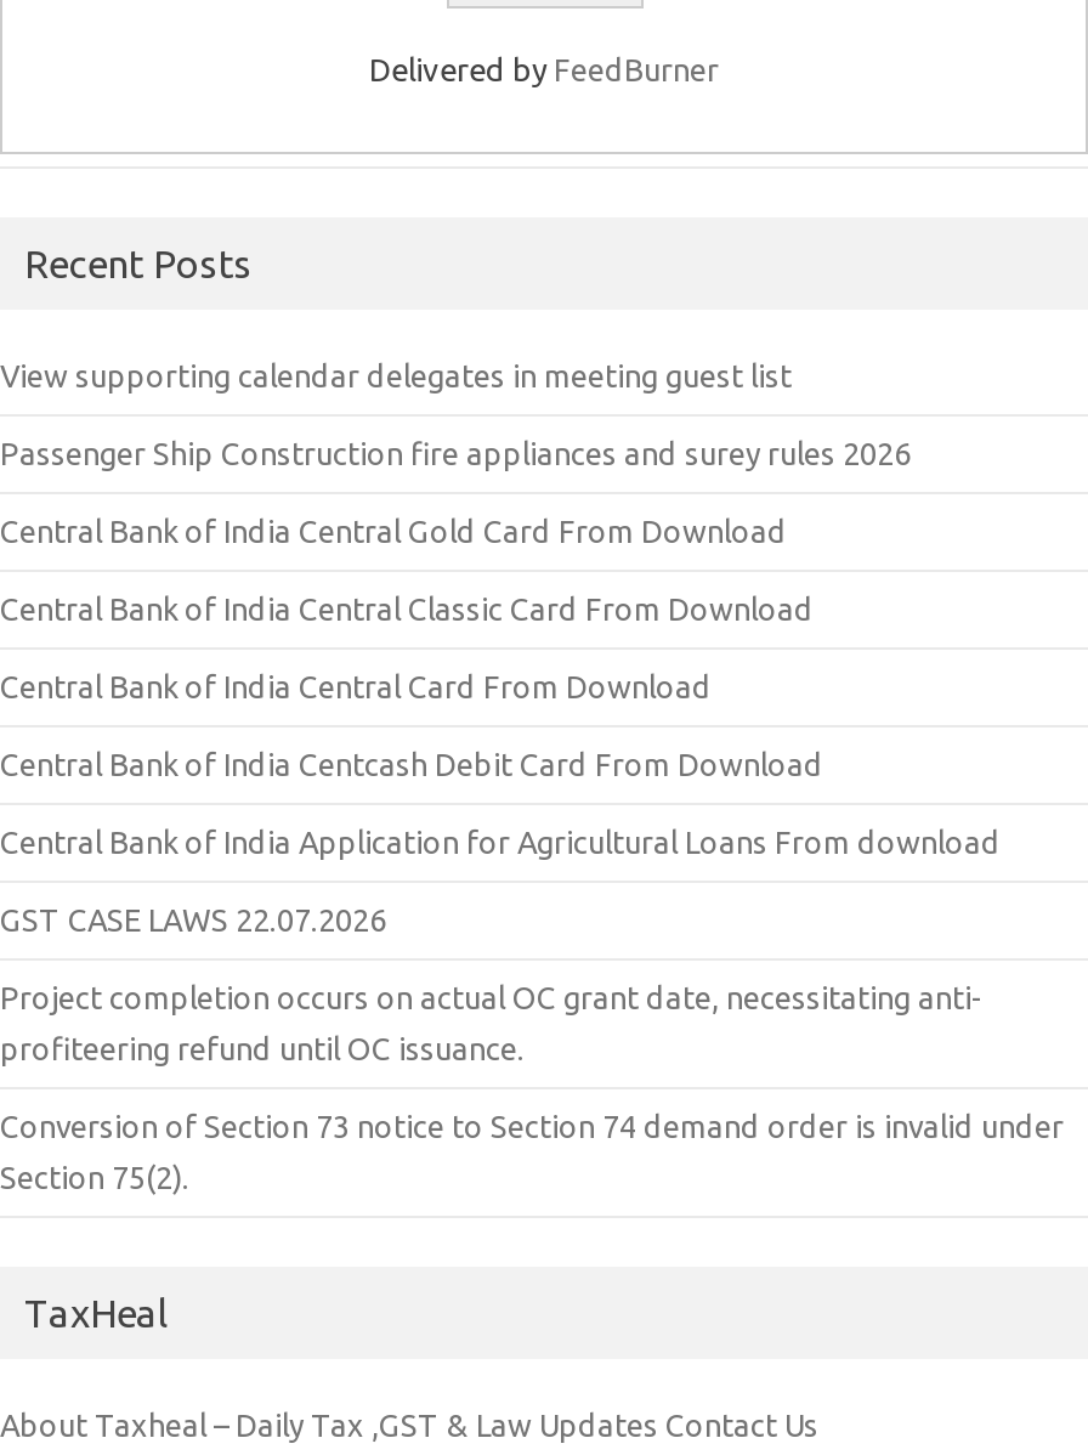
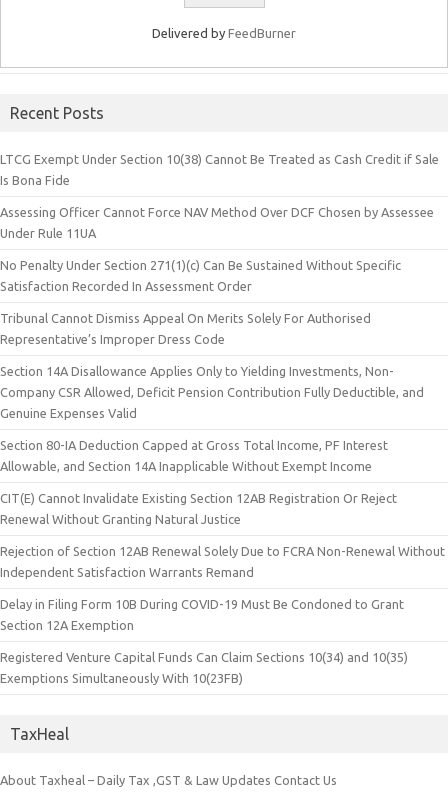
[0,359,1064,1194] View supporting calendar delegates in meeting guest list | Passenger Ship Construction fire appliances and surey rules 2026 | Central Bank of India Central Gold Card From Download | Central Bank of India Central Classic Card From Download | Central Bank of India Central Card From Download | Central Bank of India Centcash Debit Card From Download | Central Bank of India Application for Agricultural Loans From download | GST CASE LAWS 22.07.2026 | Project completion occurs on actual OC grant date, necessitating anti- | profiteering refund until OC issuance. | Conversion of Section 73 notice to Section 74 demand order is invalid under | Section 75(2). -> [0,152,445,685] LTCG Exempt Under Section 10(38) Cannot Be Treated as Cash Credit if Sale | Is Bona Fide | Assessing Officer Cannot Force NAV Method Over DCF Chosen by Assessee | Under Rule 11UA | No Penalty Under Section 271(1)(c) Can Be Sustained Without Specific | Satisfaction Recorded In Assessment Order | Tribunal Cannot Dismiss Appeal On Merits Solely For Authorised | Representative’s Improper Dress Code | Section 14A Disallowance Applies Only to Yielding Investments, Non- | Company CSR Allowed, Deficit Pension Contribution Fully Deductible, and | Genuine Expenses Valid | Section 80-IA Deduction Capped at Gross Total Income, PF Interest | Allowable, and Section 14A Inapplicable Without Exempt Income | CIT(E) Cannot Invalidate Existing Section 12AB Registration Or Reject | Renewal Without Granting Natural Justice | Rejection of Section 12AB Renewal Solely Due to FCRA Non-Renewal Without | Independent Satisfaction Warrants Remand | Delay in Filing Form 10B During COVID-19 Must Be Condoned to Grant | Section 12A Exemption | Registered Venture Capital Funds Can Claim Sections 10(34) and 10(35) | Exemptions Simultaneously With 10(23FB)

